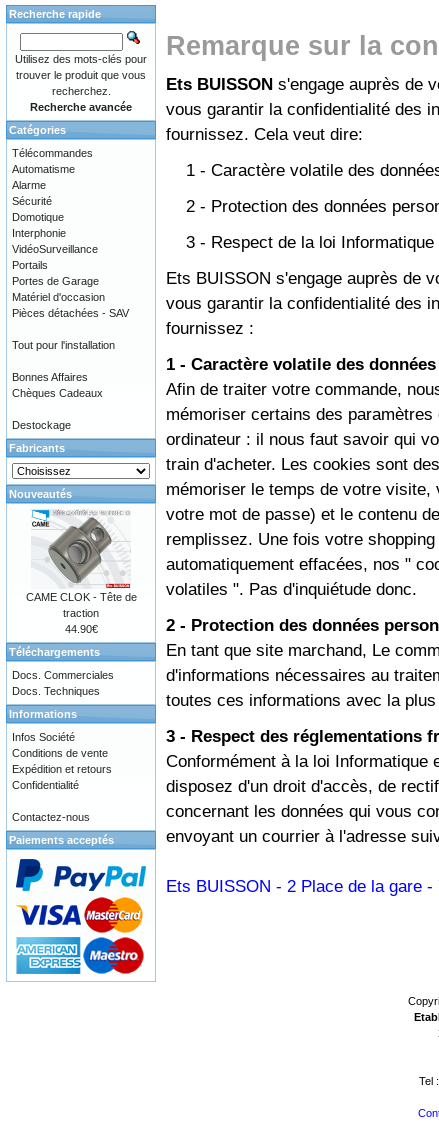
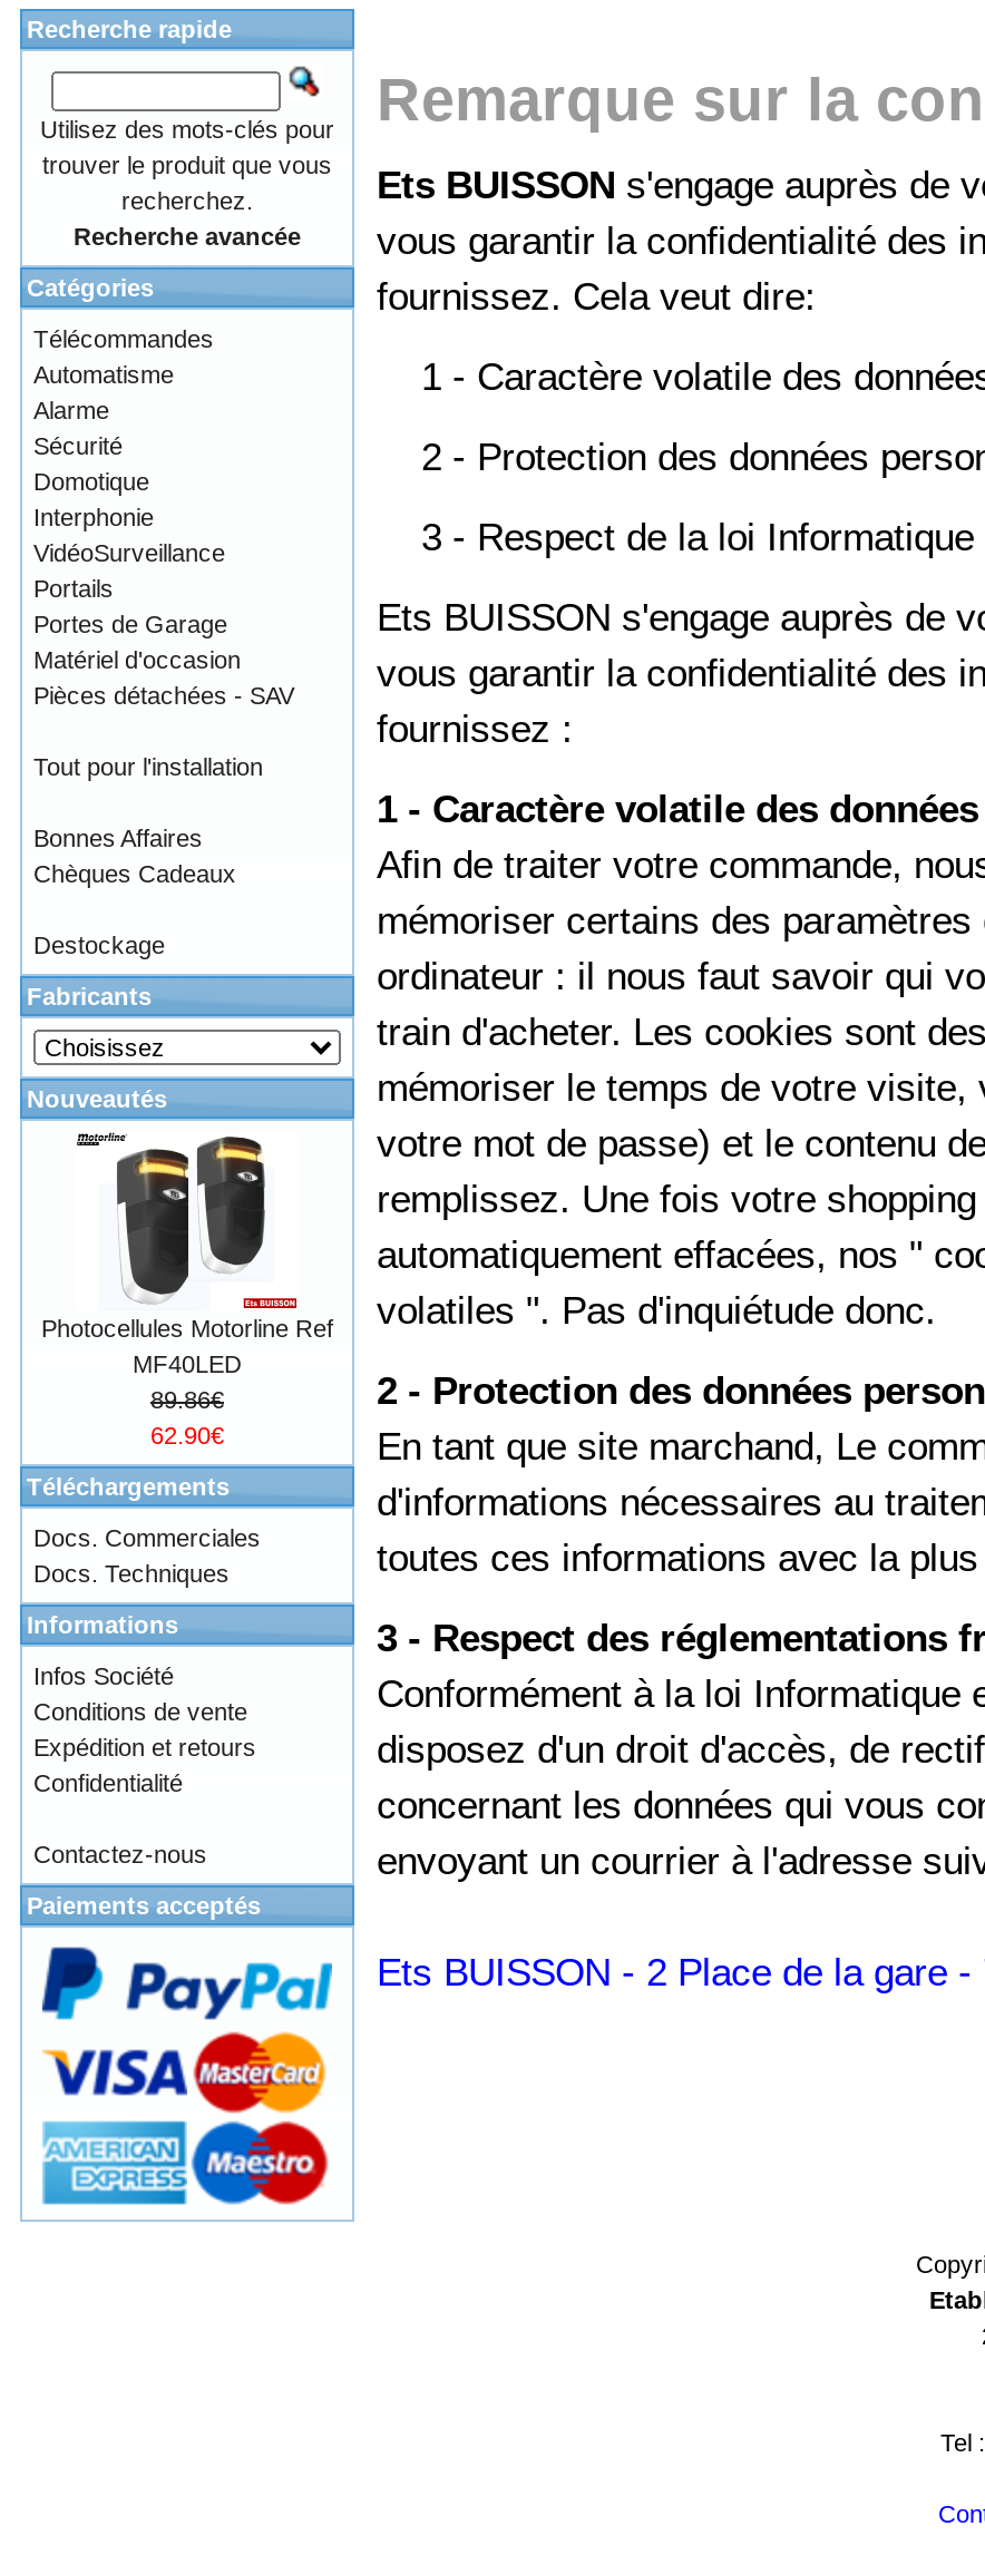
[25,509,136,635] [image] | CAME CLOK - Tête de | traction | 44.90€ -> [41,1132,333,1449] [image] | Photocellules Motorline Ref | MF40LED | 89.86€ | 62.90€

